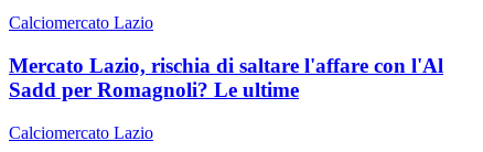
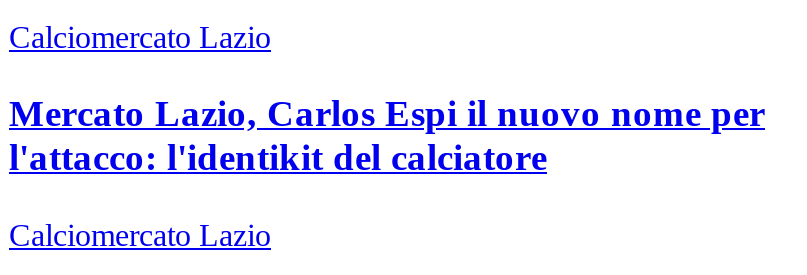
[9,54,443,101] Mercato Lazio, rischia di saltare l'affare con l'Al | Sadd per Romagnoli? Le ultime -> [9,93,765,179] Mercato Lazio, Carlos Espi il nuovo nome per | l'attacco: l'identikit del calciatore

